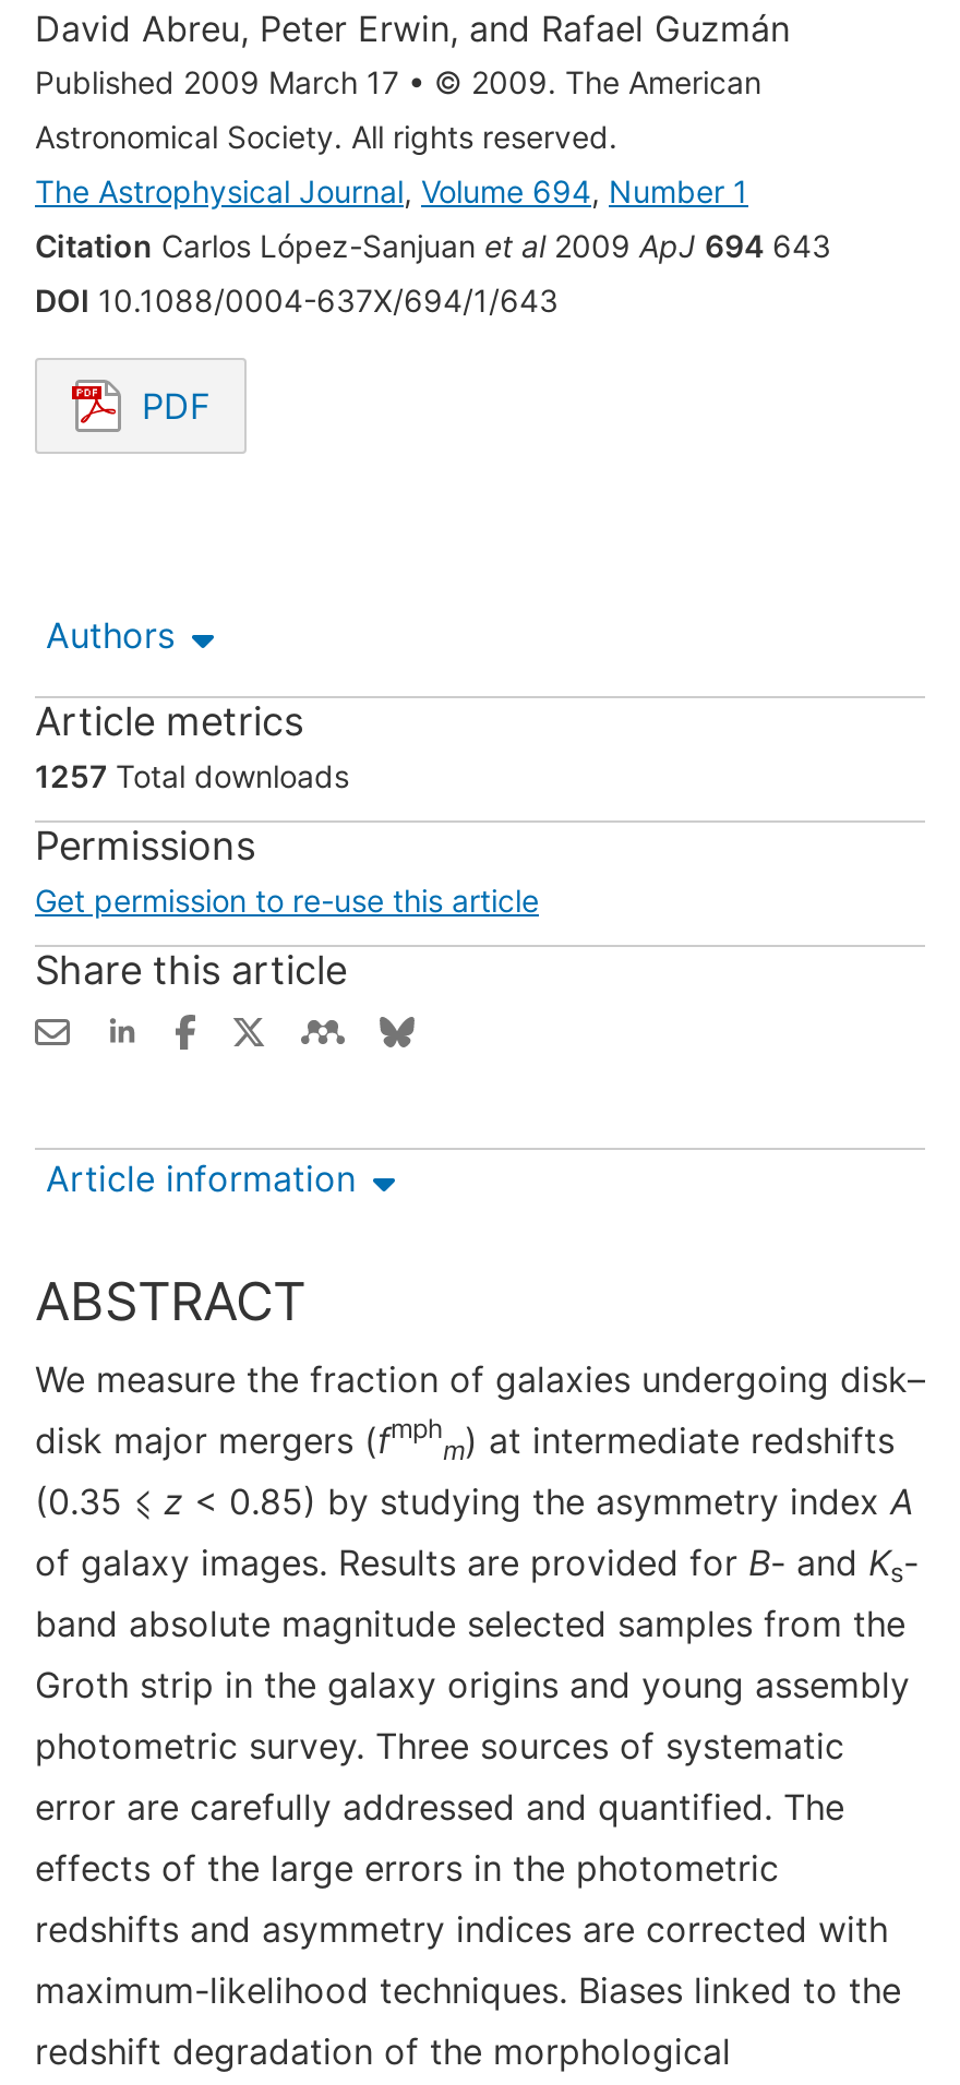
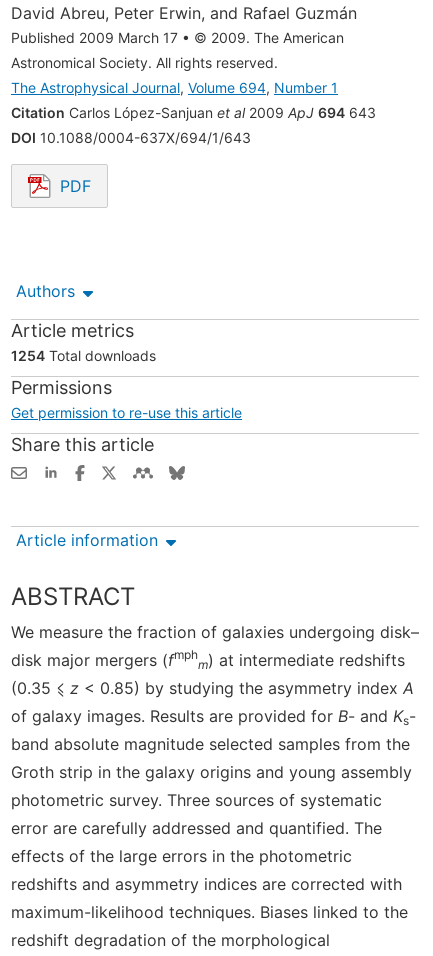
[35,757,349,794] 1257 Total downloads -> [11,347,156,364] 1254 Total downloads

